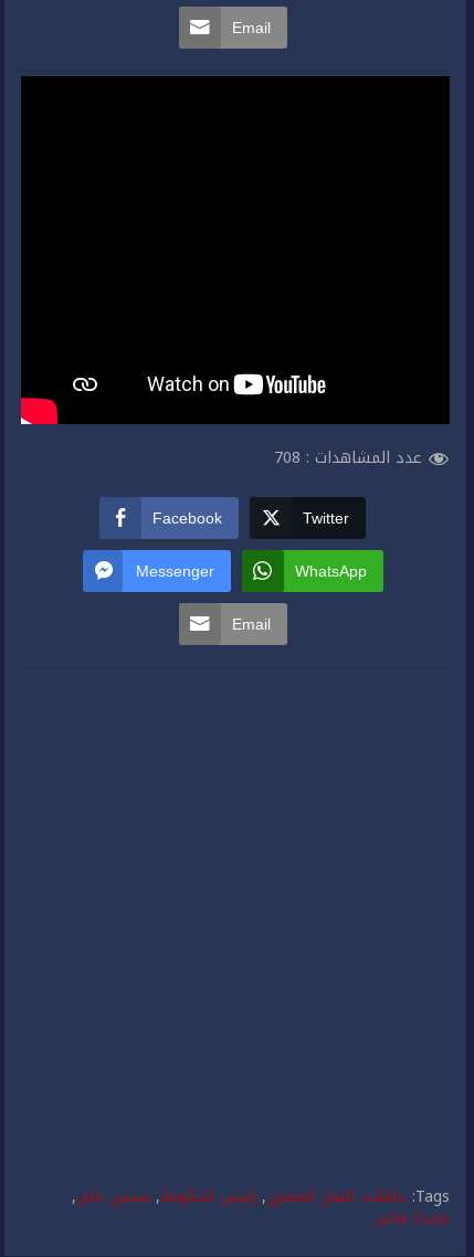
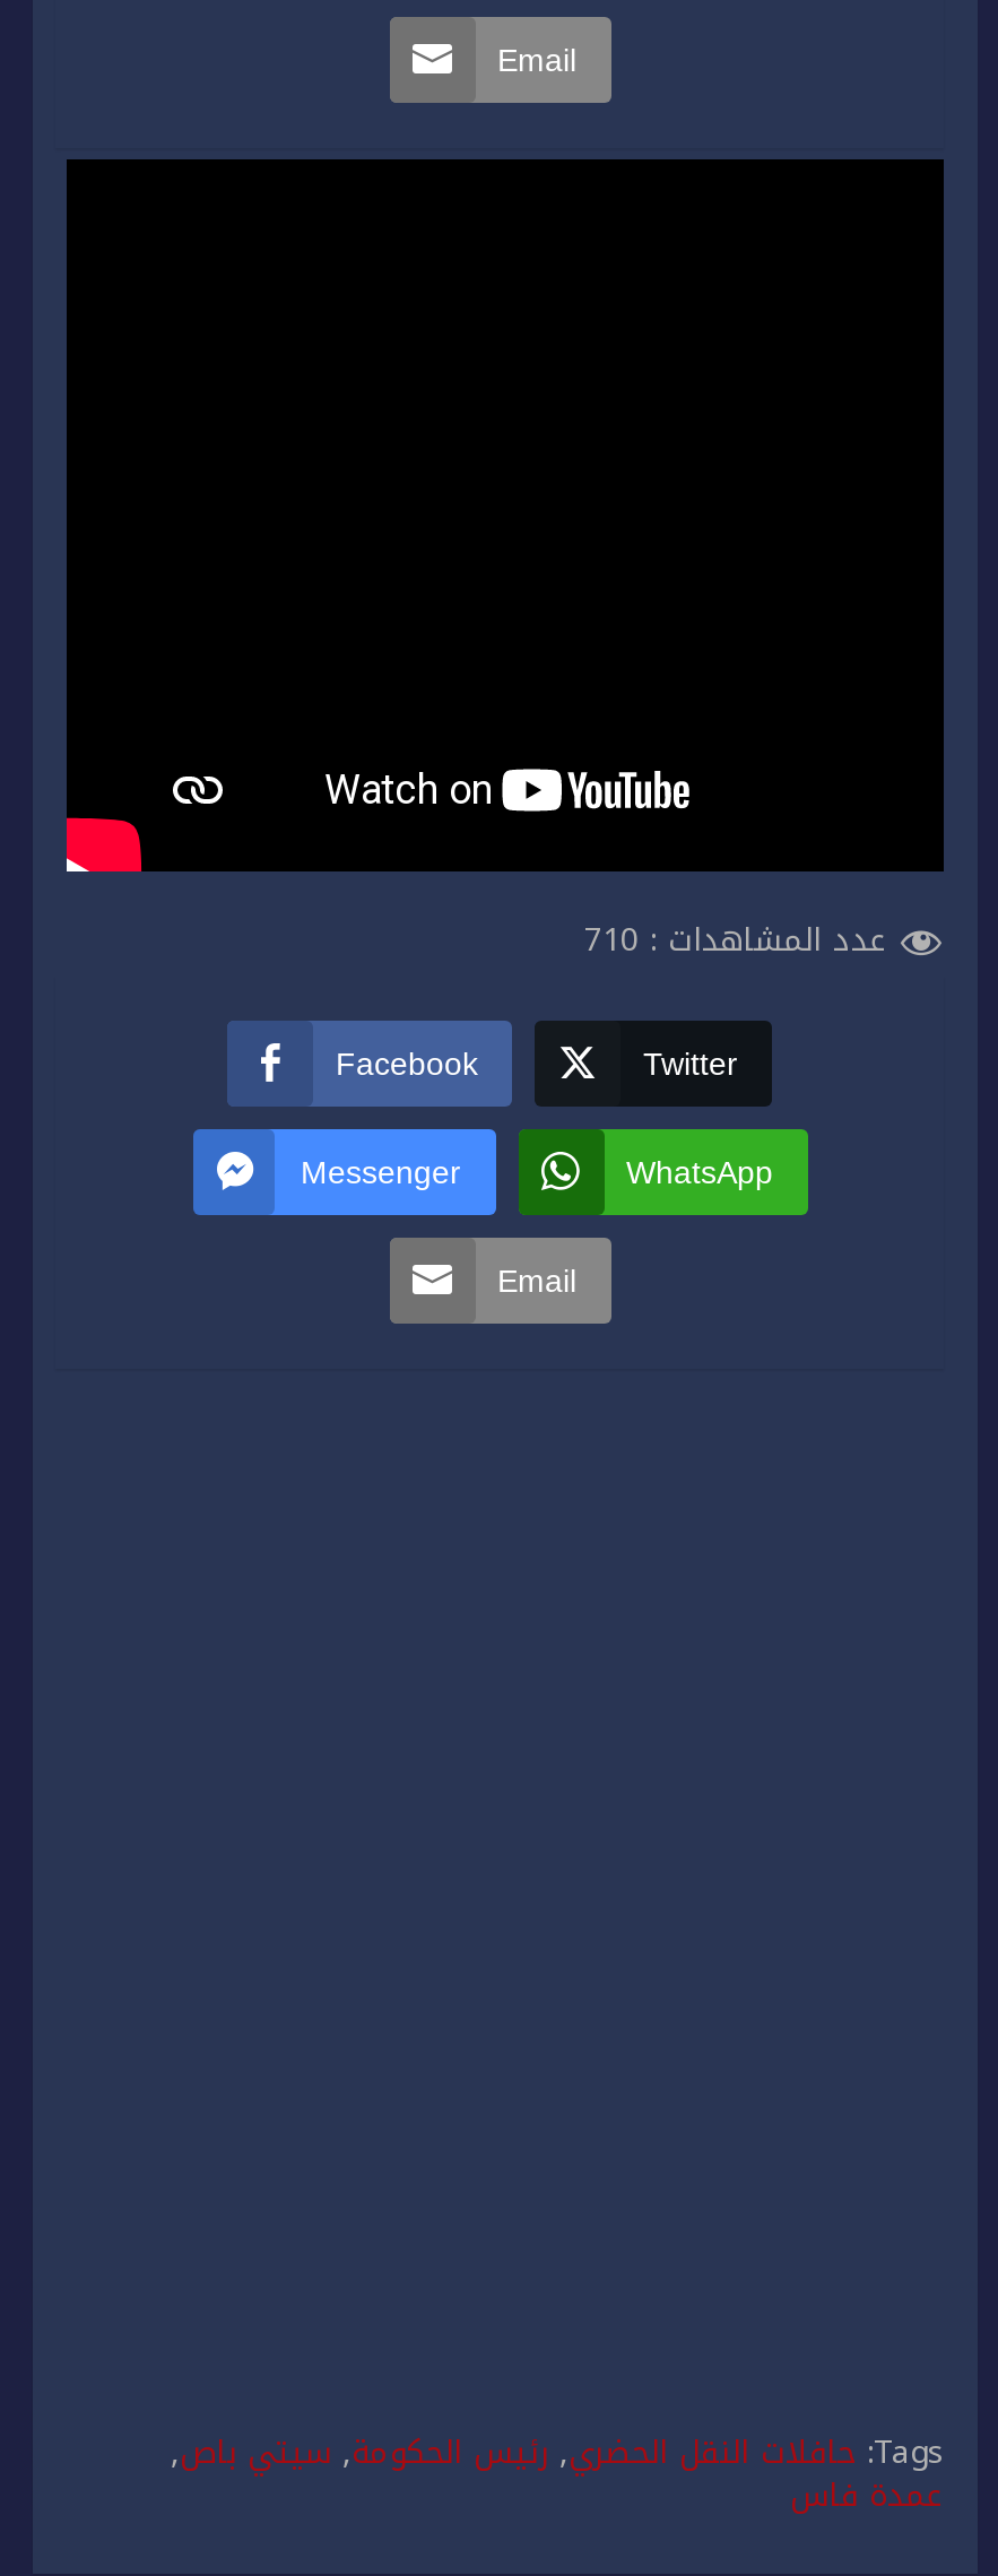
[274,443,422,472] عدد المشاهدات : 708 -> [584,909,887,970] عدد المشاهدات : 710

